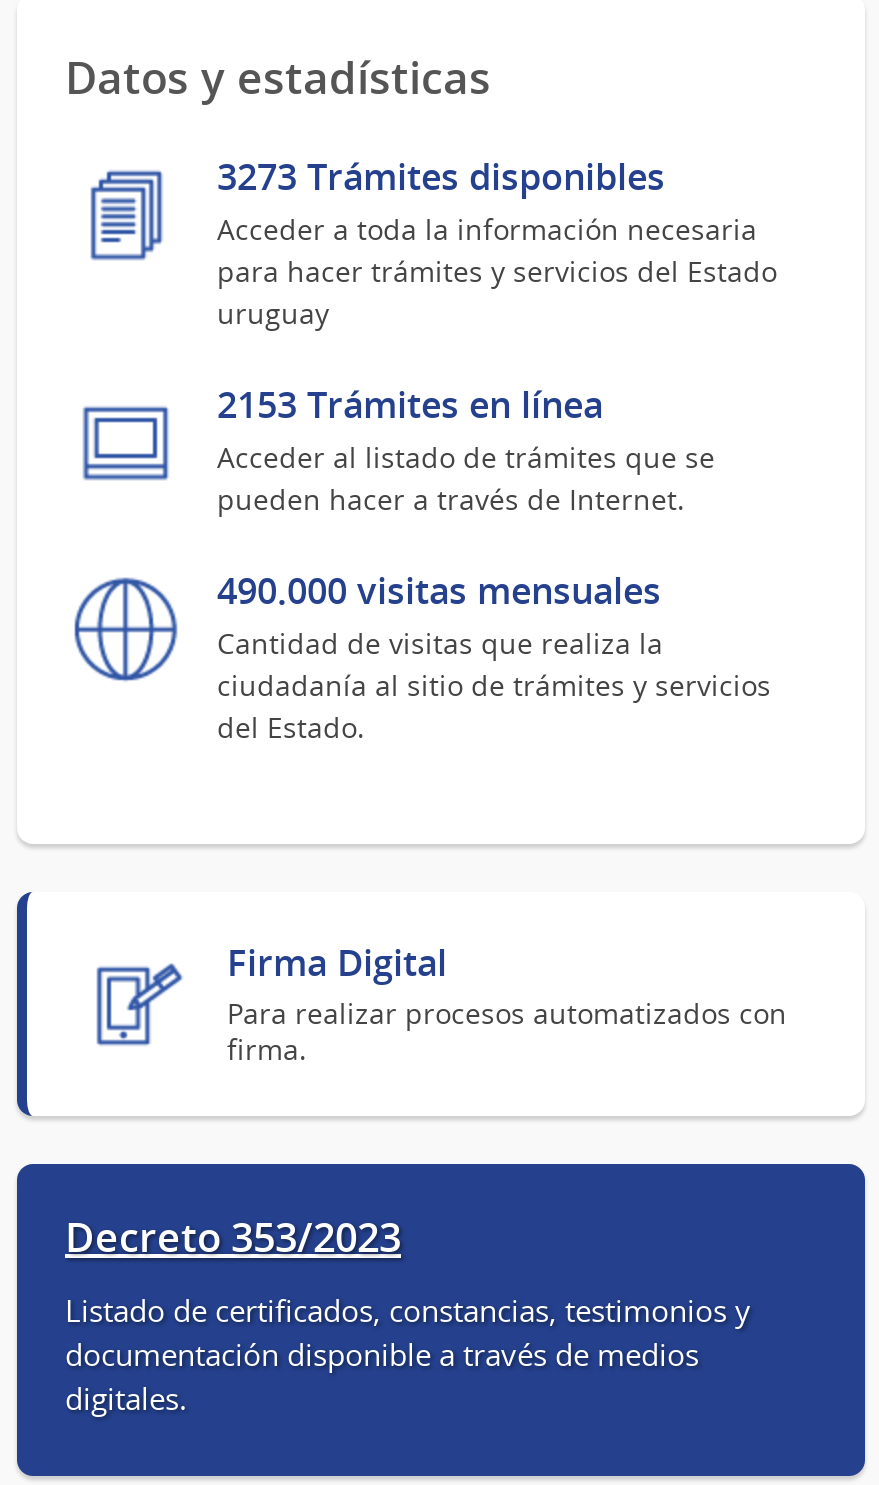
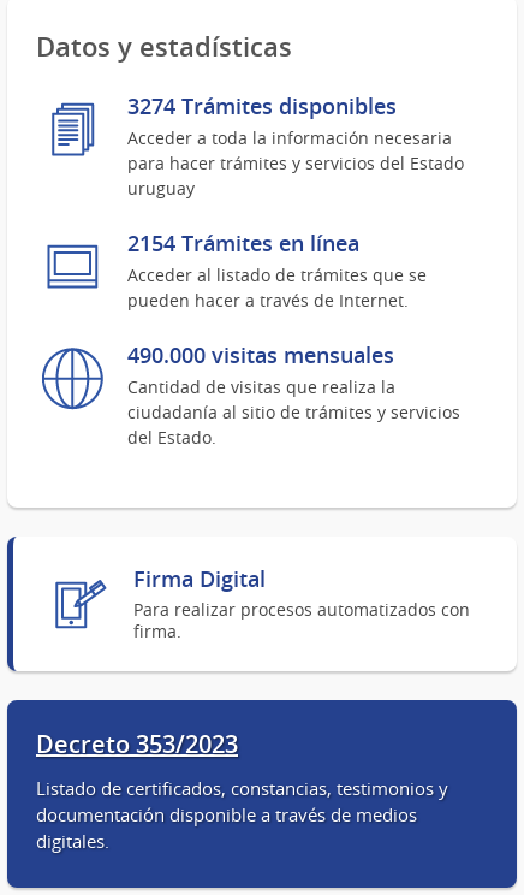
[217,152,665,200] 3273 Trámites disponibles -> [127,91,397,120] 3274 Trámites disponibles
[217,380,603,428] 2153 Trámites en línea -> [127,229,359,257] 2154 Trámites en línea

